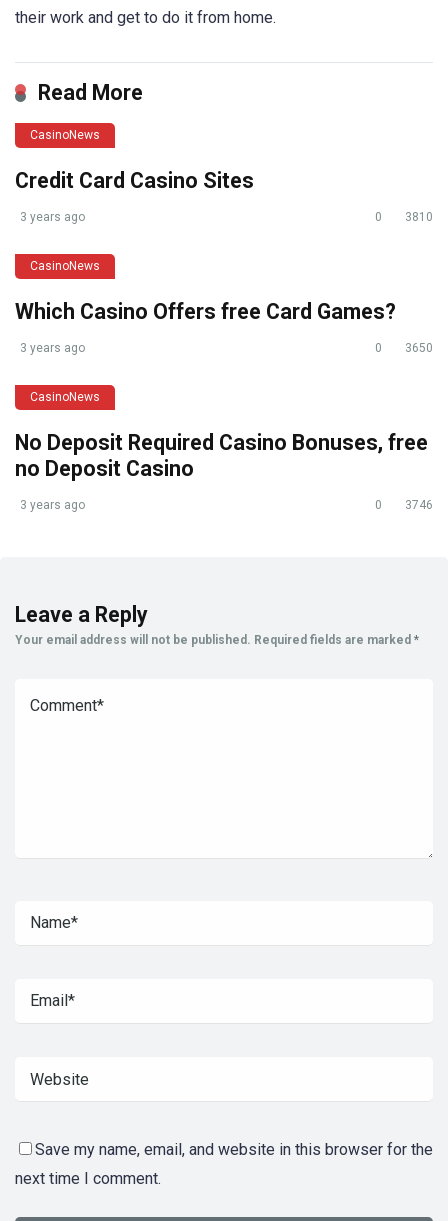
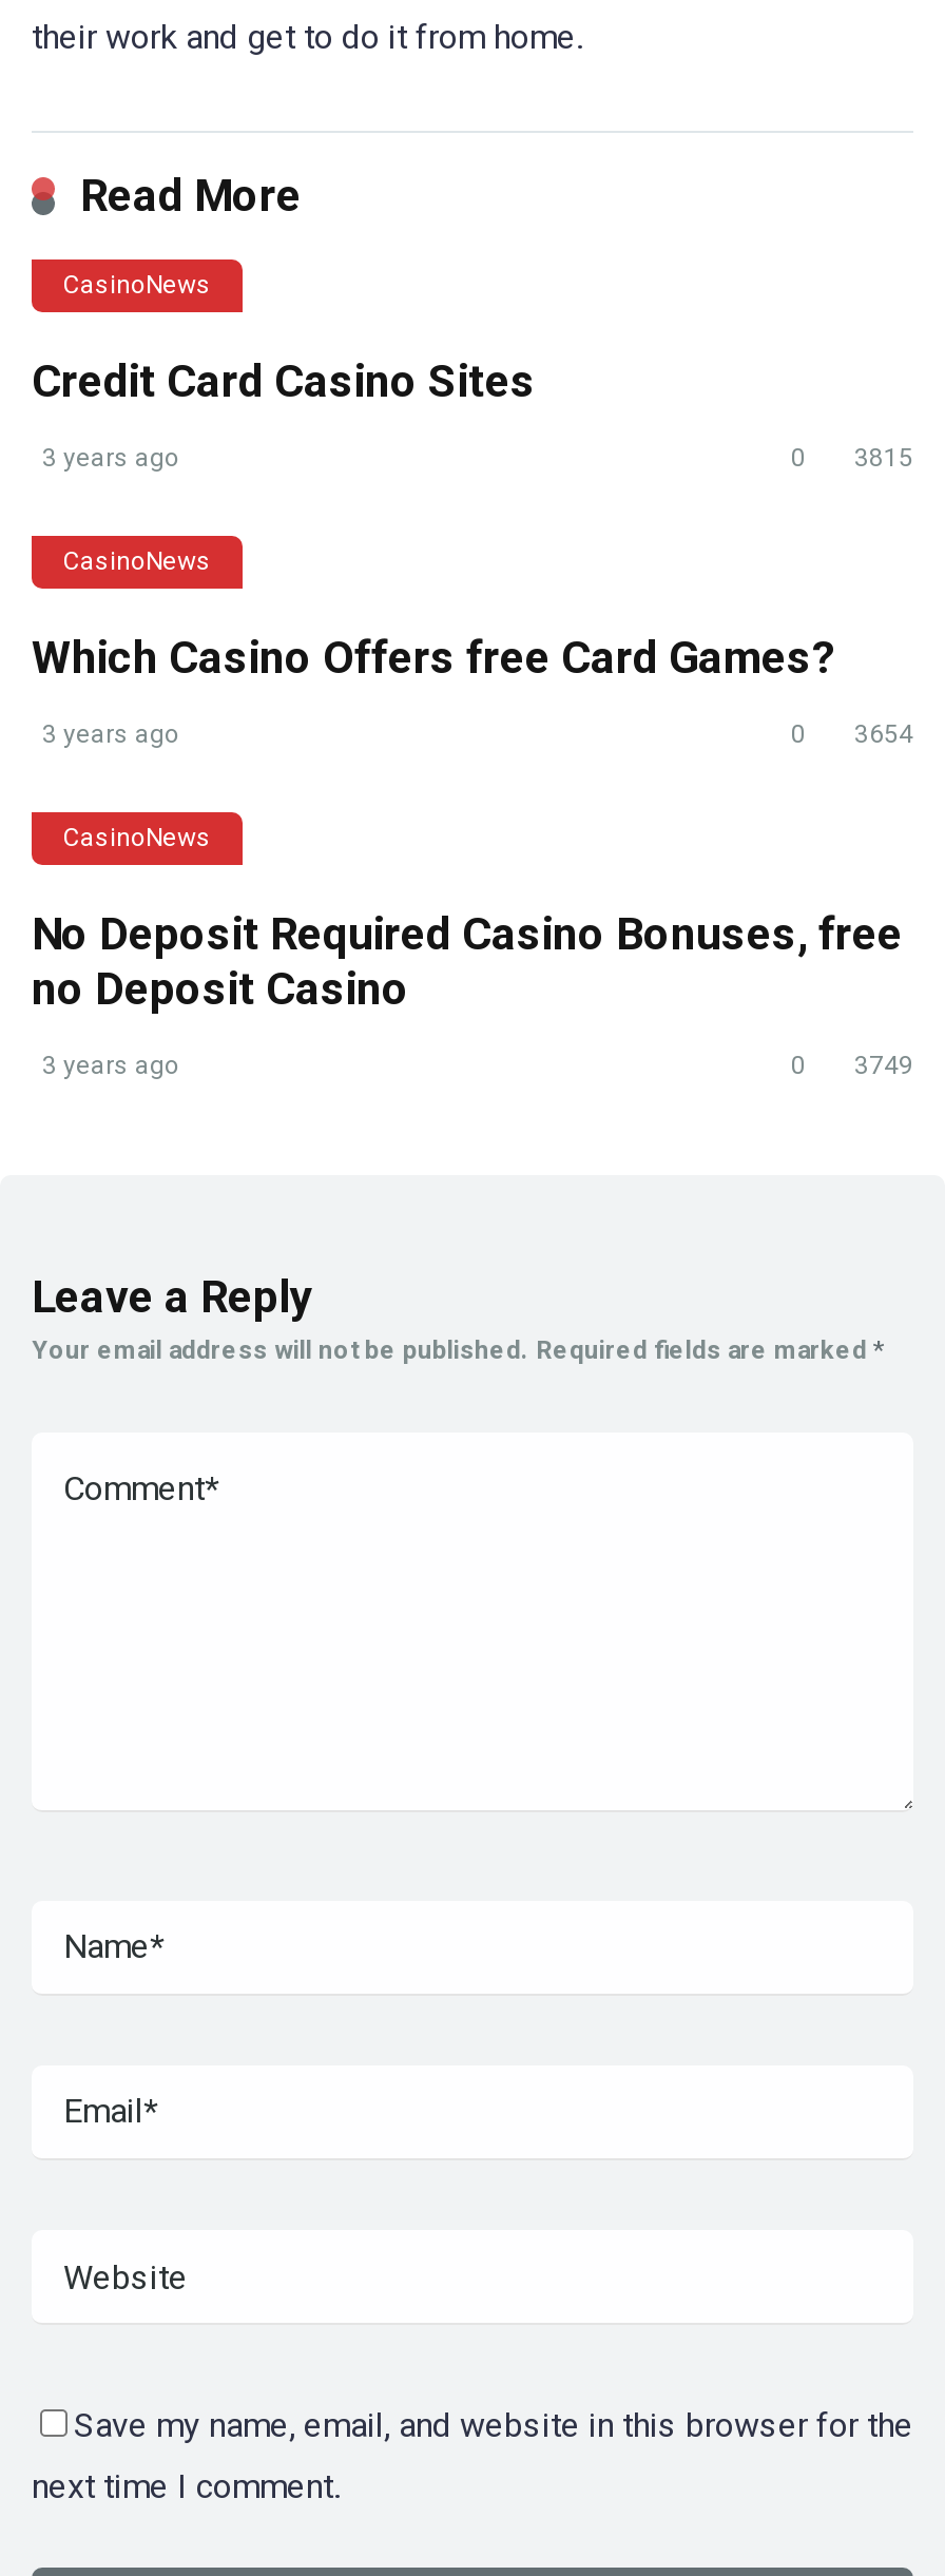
[375,210,433,224] 0 3810 -> [791,442,913,472] 0 3815
[375,341,433,355] 0 3650 -> [791,719,913,748] 0 3654
[375,498,433,512] 0 3746 -> [791,1050,913,1079] 0 3749

